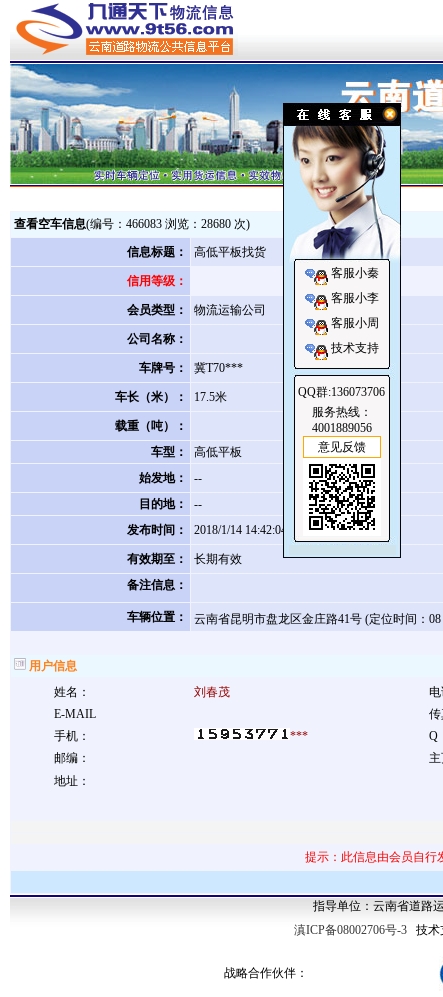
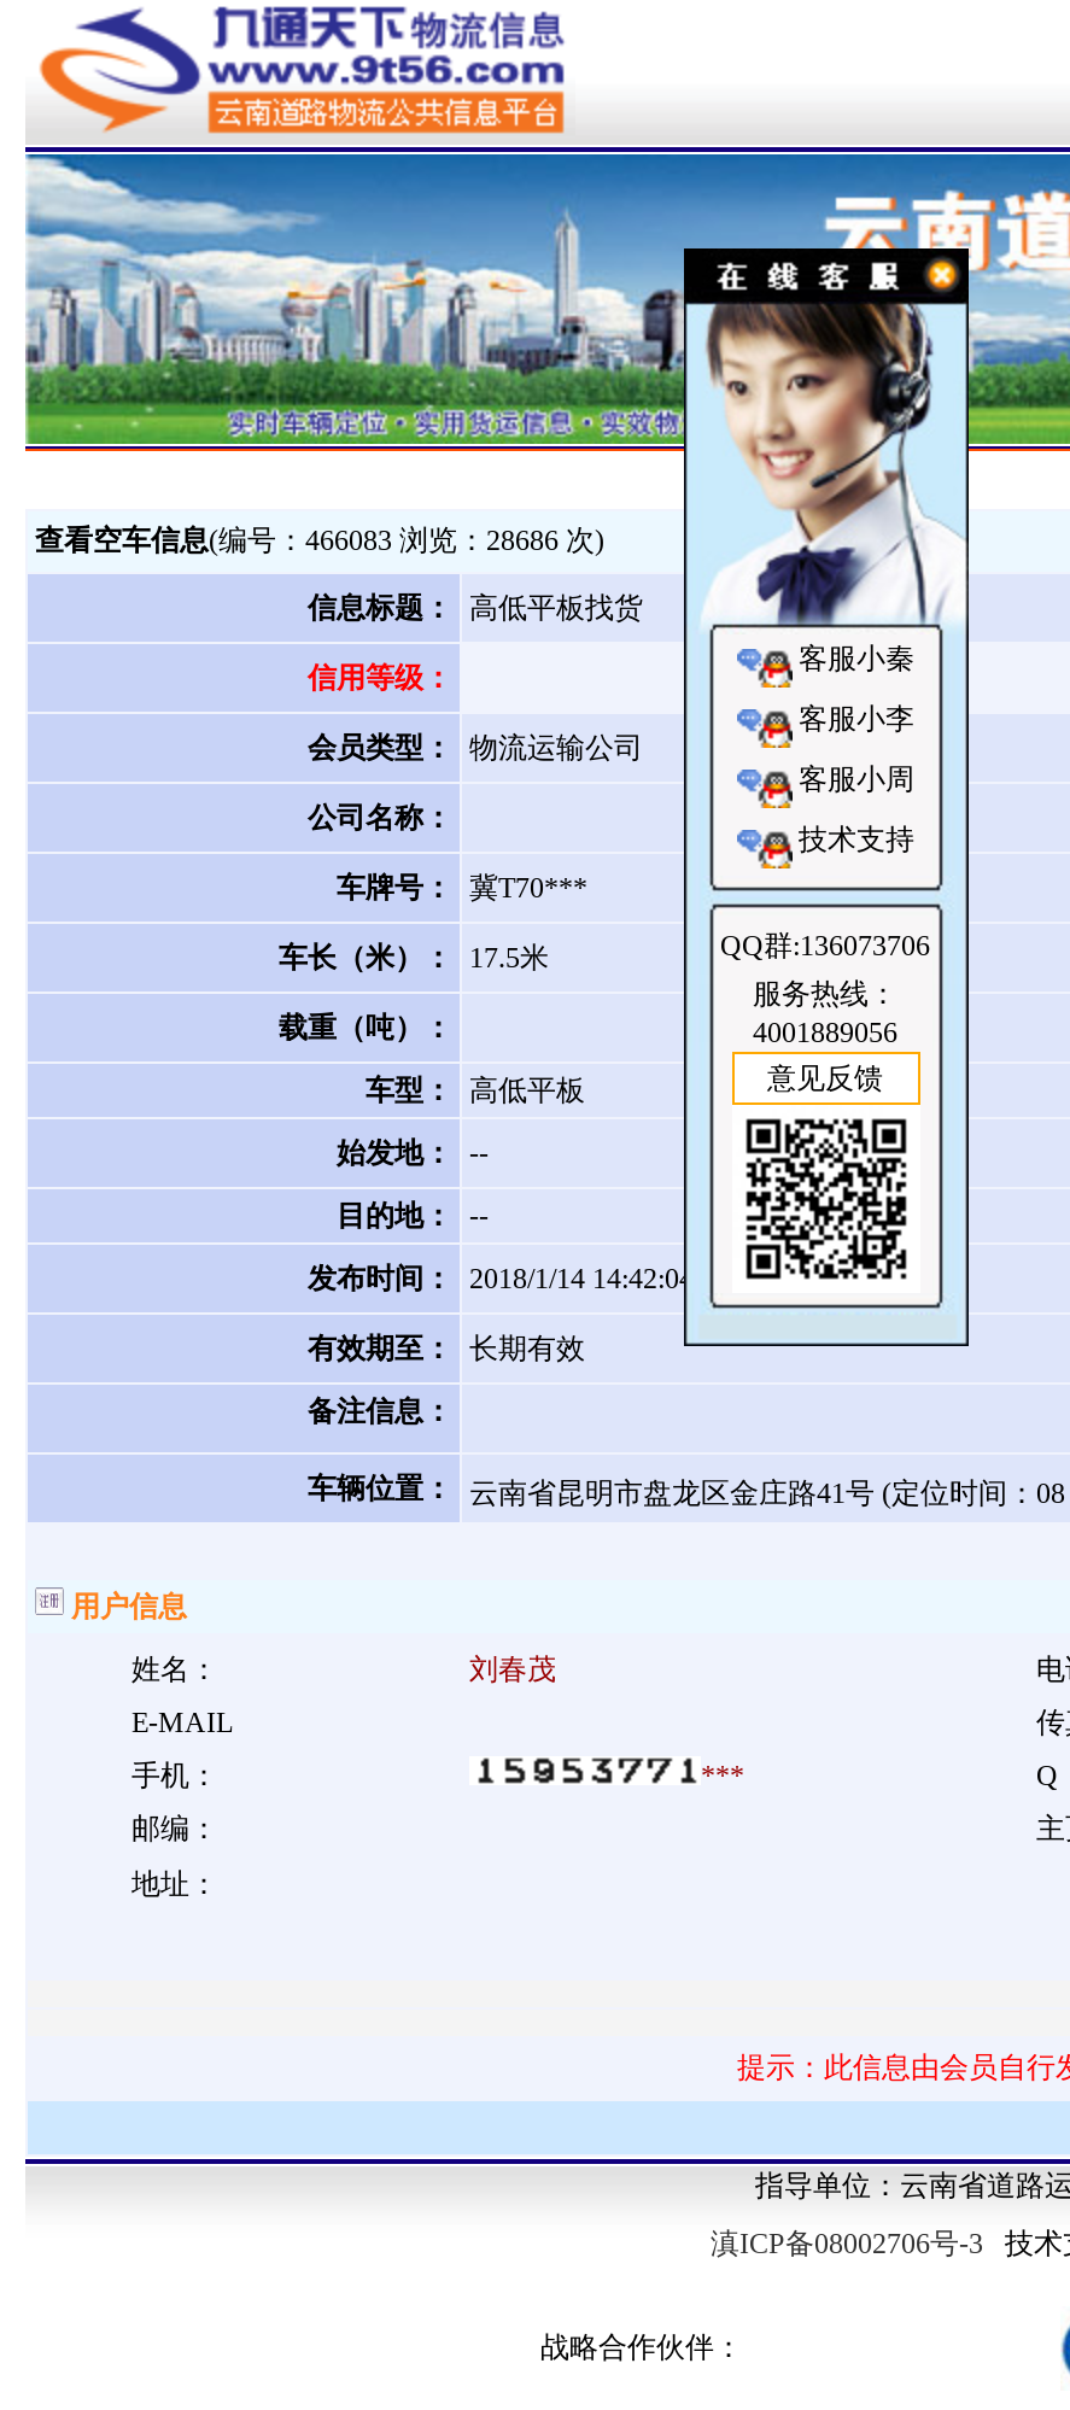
[14,217,250,231] 查看空车信息(编号：466083 浏览：28680 次) -> [35,523,604,557] 查看空车信息(编号：466083 浏览：28686 次)

